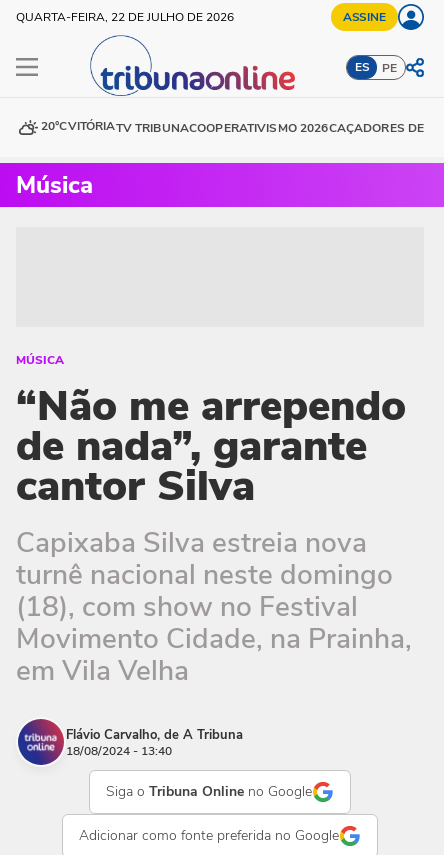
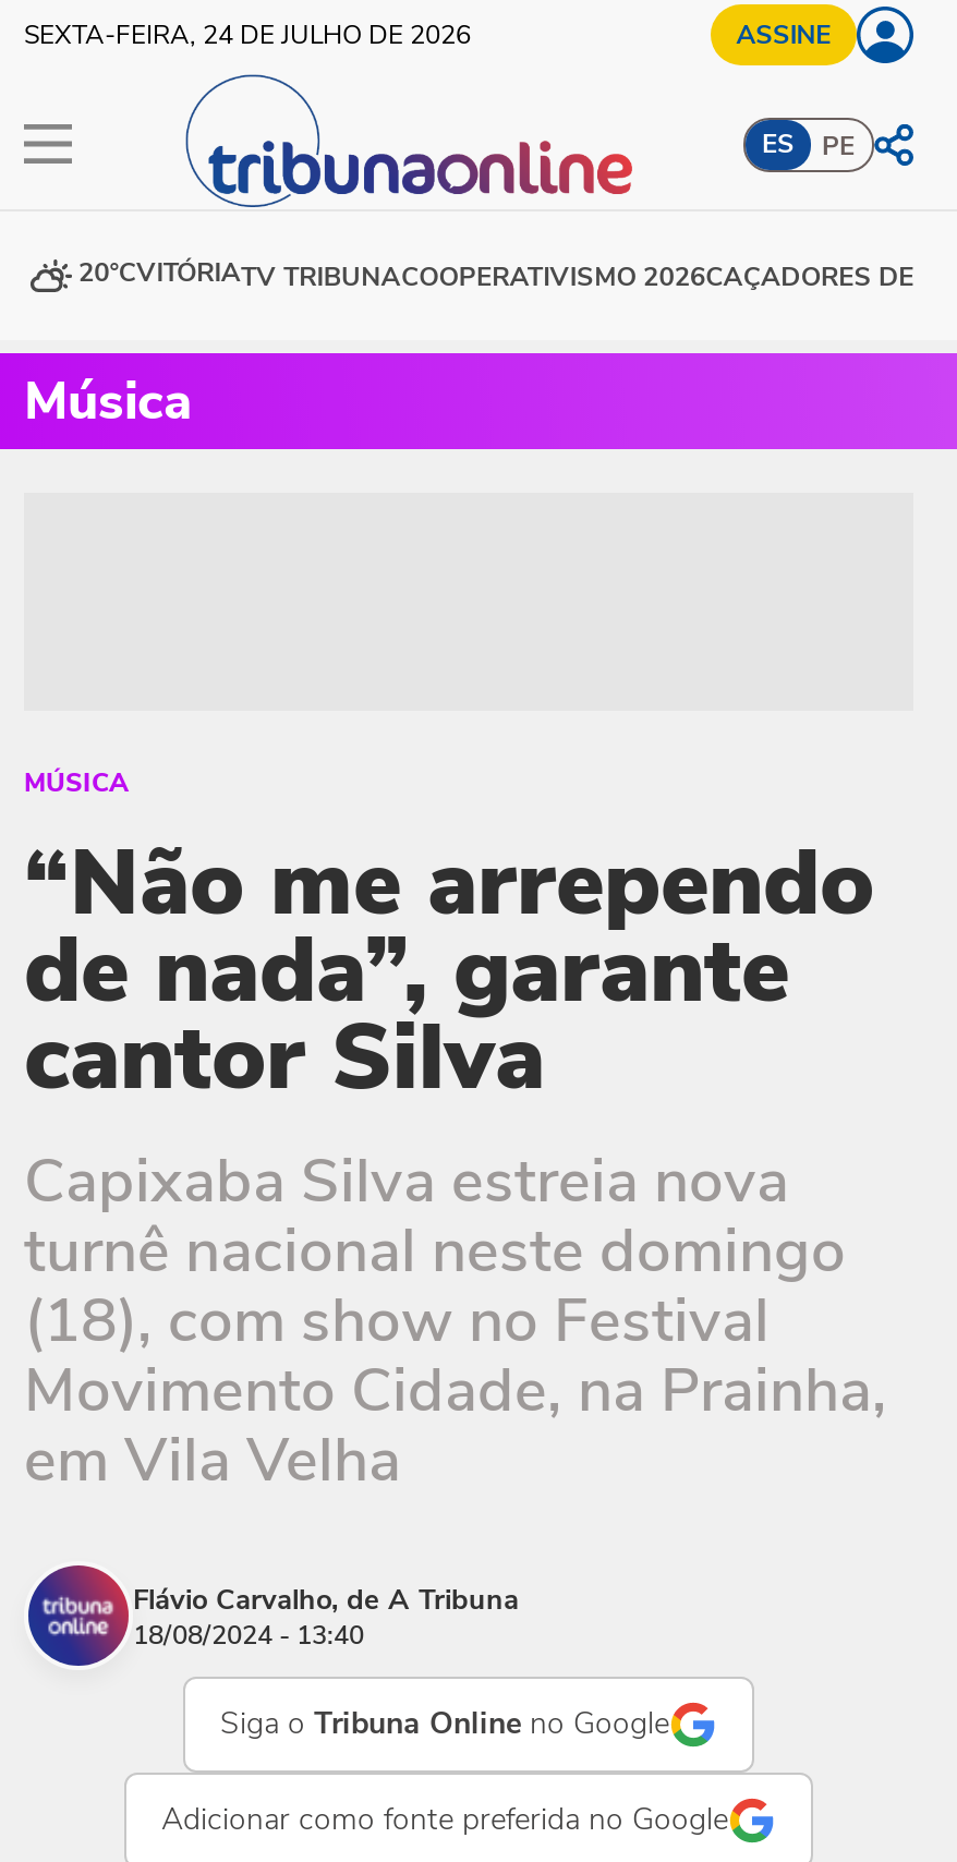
[16,9,234,25] QUARTA-FEIRA, 22 DE JULHO DE 2026 -> [24,17,471,52] SEXTA-FEIRA, 24 DE JULHO DE 2026

